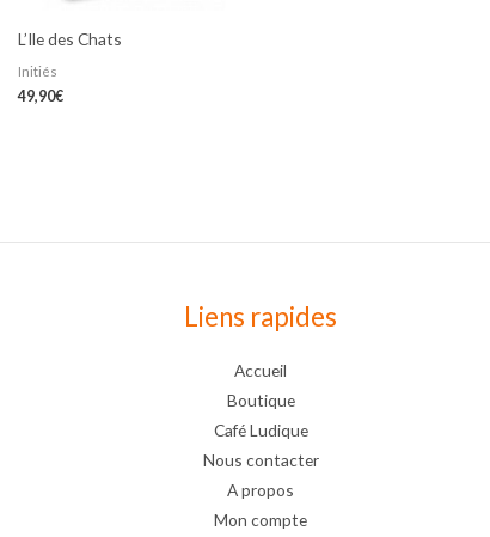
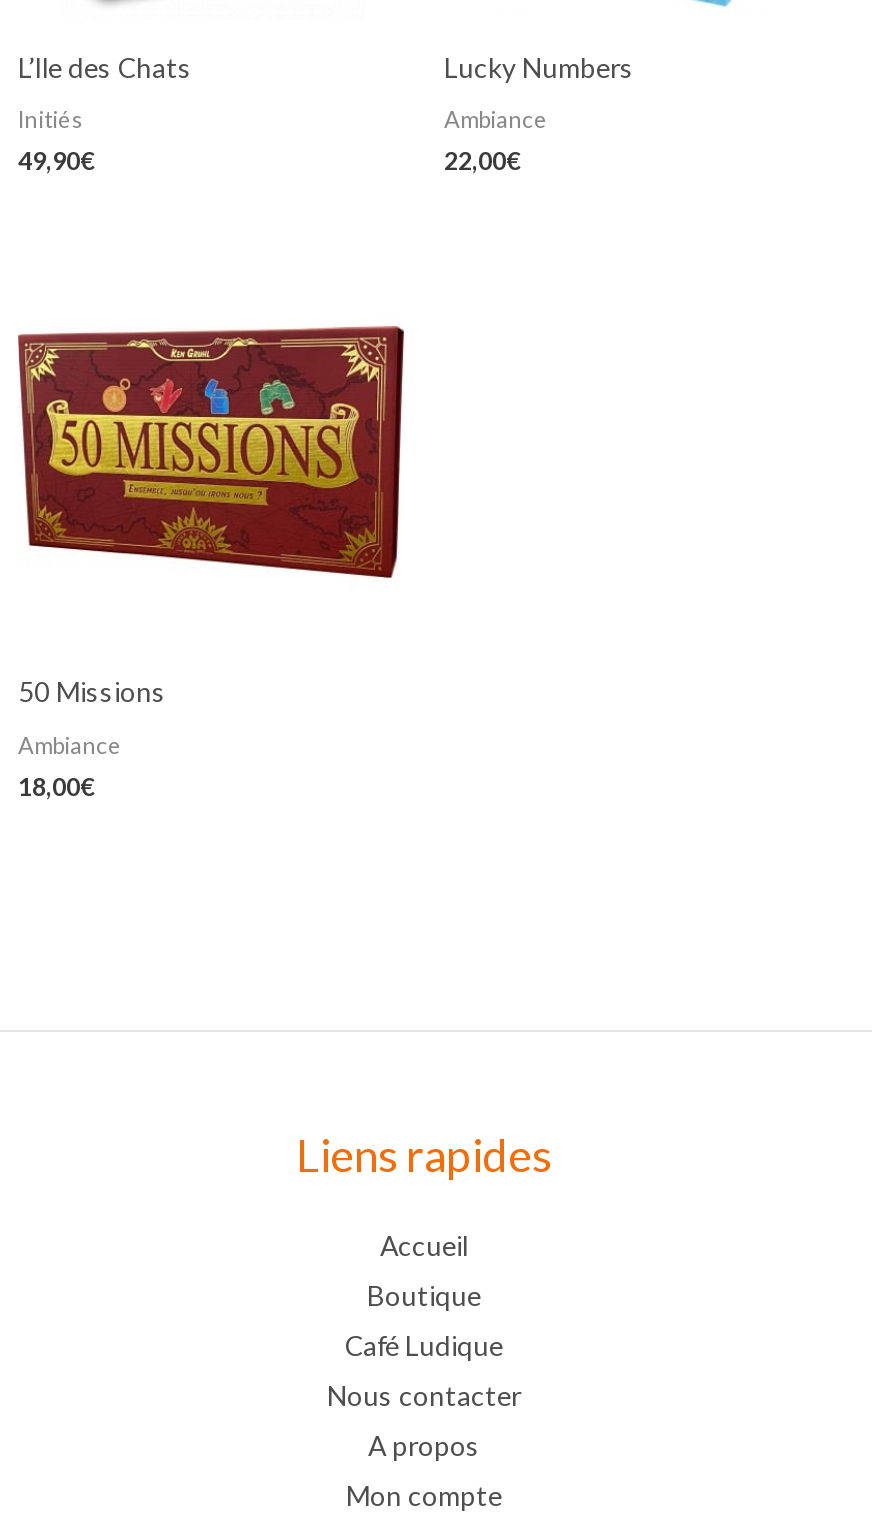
none -> [444,49,634,176] Lucky Numbers | Ambiance | 22,00€
none -> [16,324,406,580] [image]
none -> [18,674,166,802] 50 Missions | Ambiance | 18,00€

